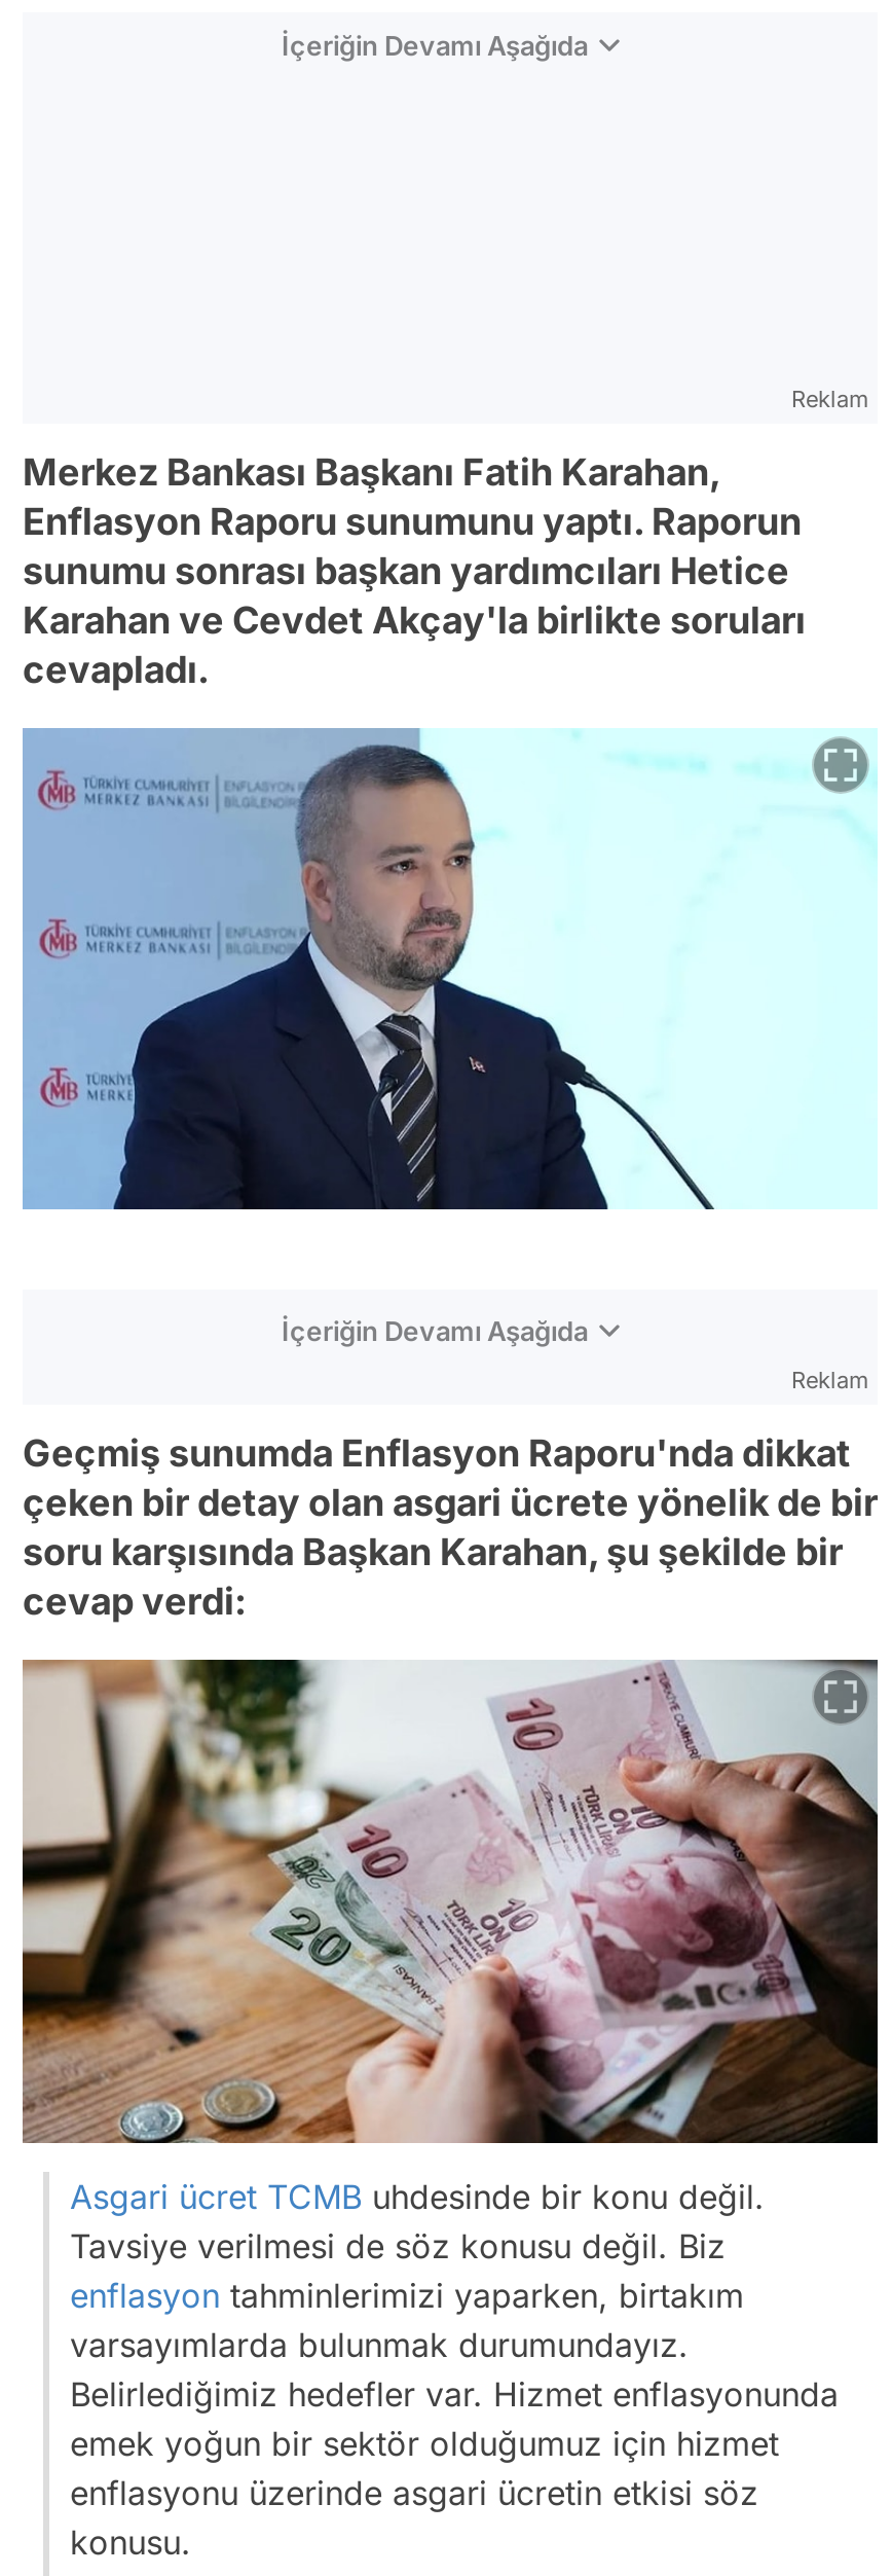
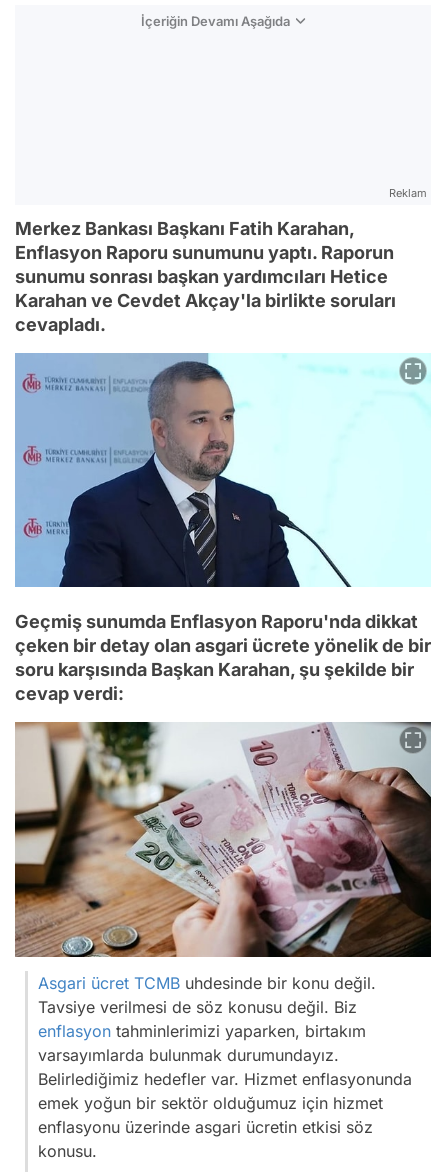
[282,1314,869,1394] İçeriğin Devamı Aşağıda | Reklam -> none

